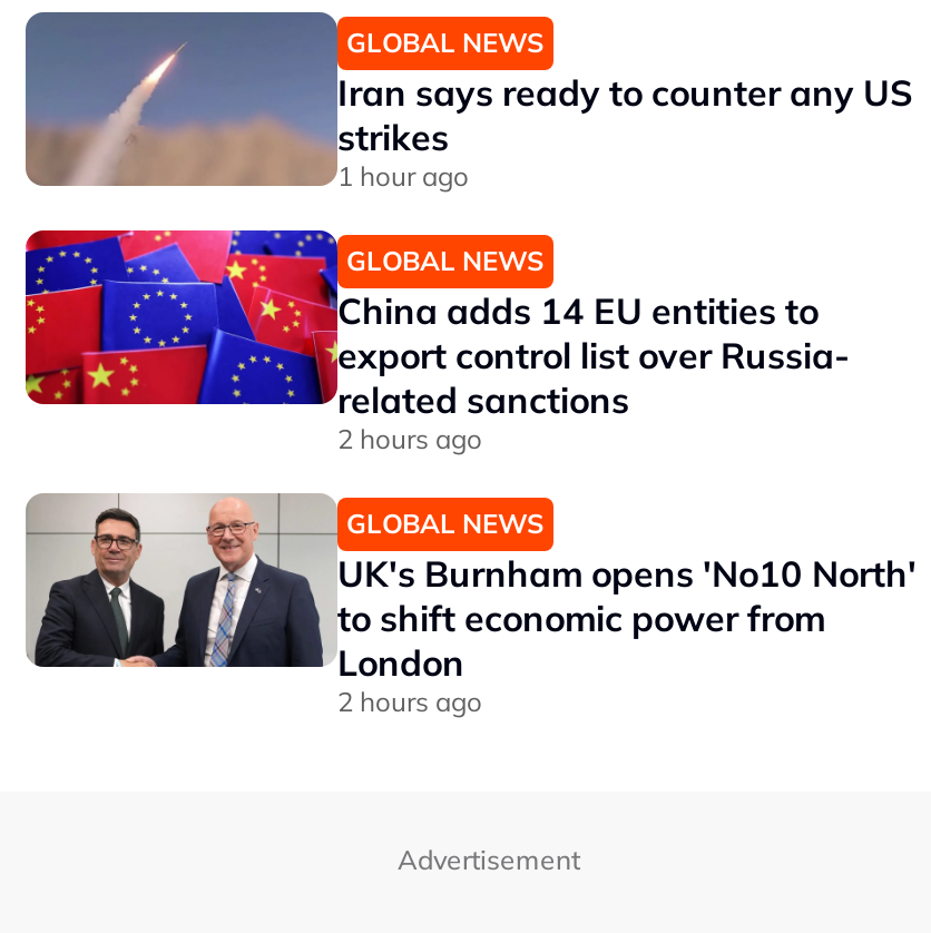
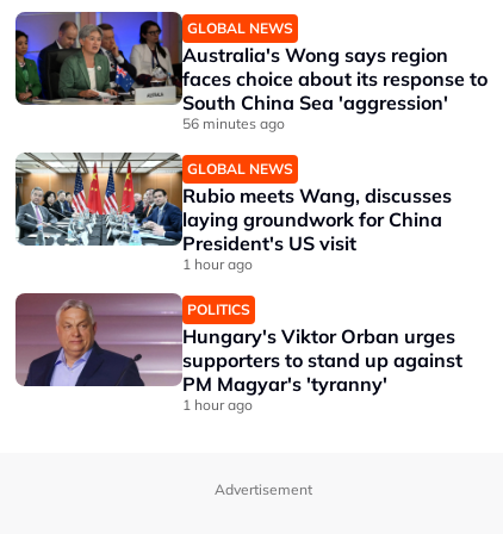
[23,12,912,192] [image] | Iran says ready to counter any US | strikes | 1 hour ago -> [14,11,488,132] [image] | Australia's Wong says region | faces choice about its response to | South China Sea 'aggression' | 56 minutes ago
[23,228,850,454] [image] | China adds 14 EU entities to | export control list over Russia- | related sanctions | 2 hours ago -> [14,151,452,272] [image] | Rubio meets Wang, discusses | laying groundwork for China | President's US visit | 1 hour ago
[28,493,917,717] [image] | GLOBAL NEWS | UK's Burnham opens 'No10 North' | to shift economic power from | London | 2 hours ago -> [15,292,462,413] [image] | POLITICS | Hungary's Viktor Orban urges | supporters to stand up against | PM Magyar's 'tyranny' | 1 hour ago

